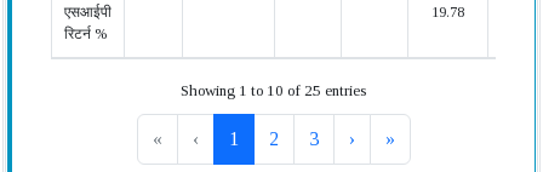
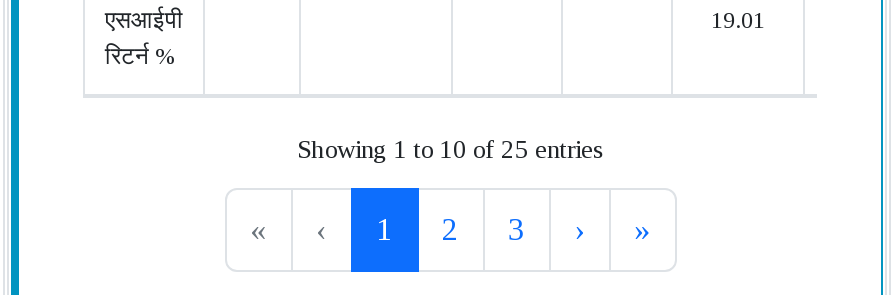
[431,4,464,21] 19.78 -> [711,6,765,34] 19.01

